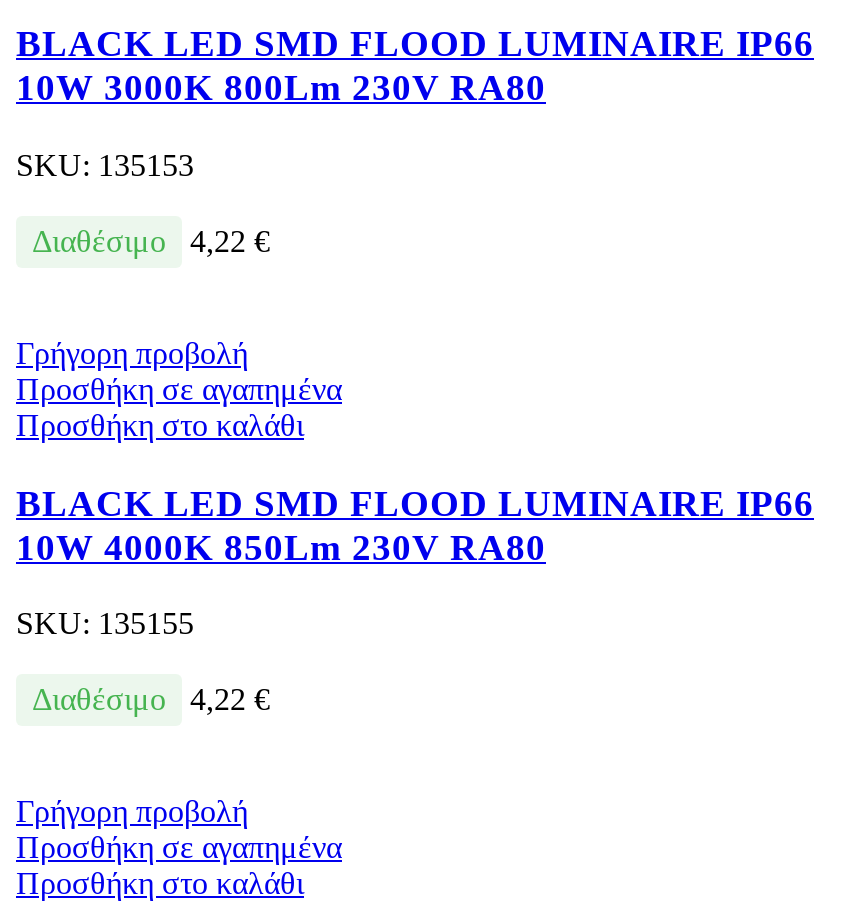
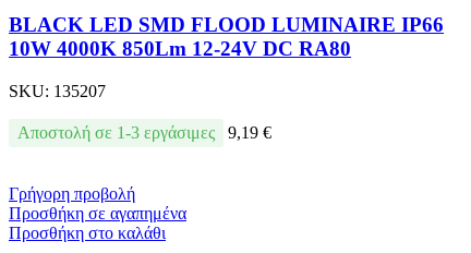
[16,66,814,716] 10W 3000K 800Lm 230V RA80 | SKU: 135153 | Διαθέσιμο | 4,22 € | Γρήγορη προβολή | Προσθήκη σε αγαπημένα | Προσθήκη στο καλάθι | BLACK LED SMD FLOOD LUMINAIRE IP66 | 10W 4000K 850Lm 230V RA80 | SKU: 135155 | Διαθέσιμο | 4,22 € -> [9,37,351,142] 10W 4000K 850Lm 12-24V DC RA80 | SKU: 135207 | Αποστολή σε 1-3 εργάσιμες | 9,19 €

